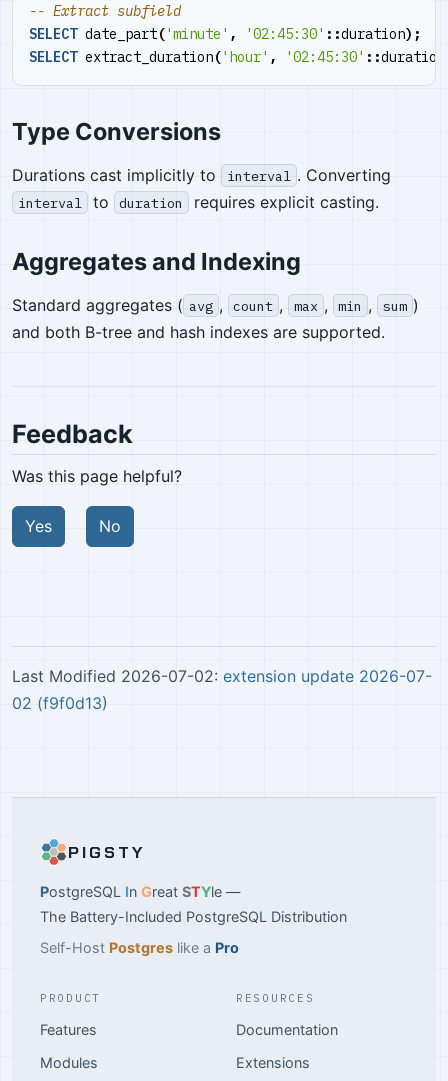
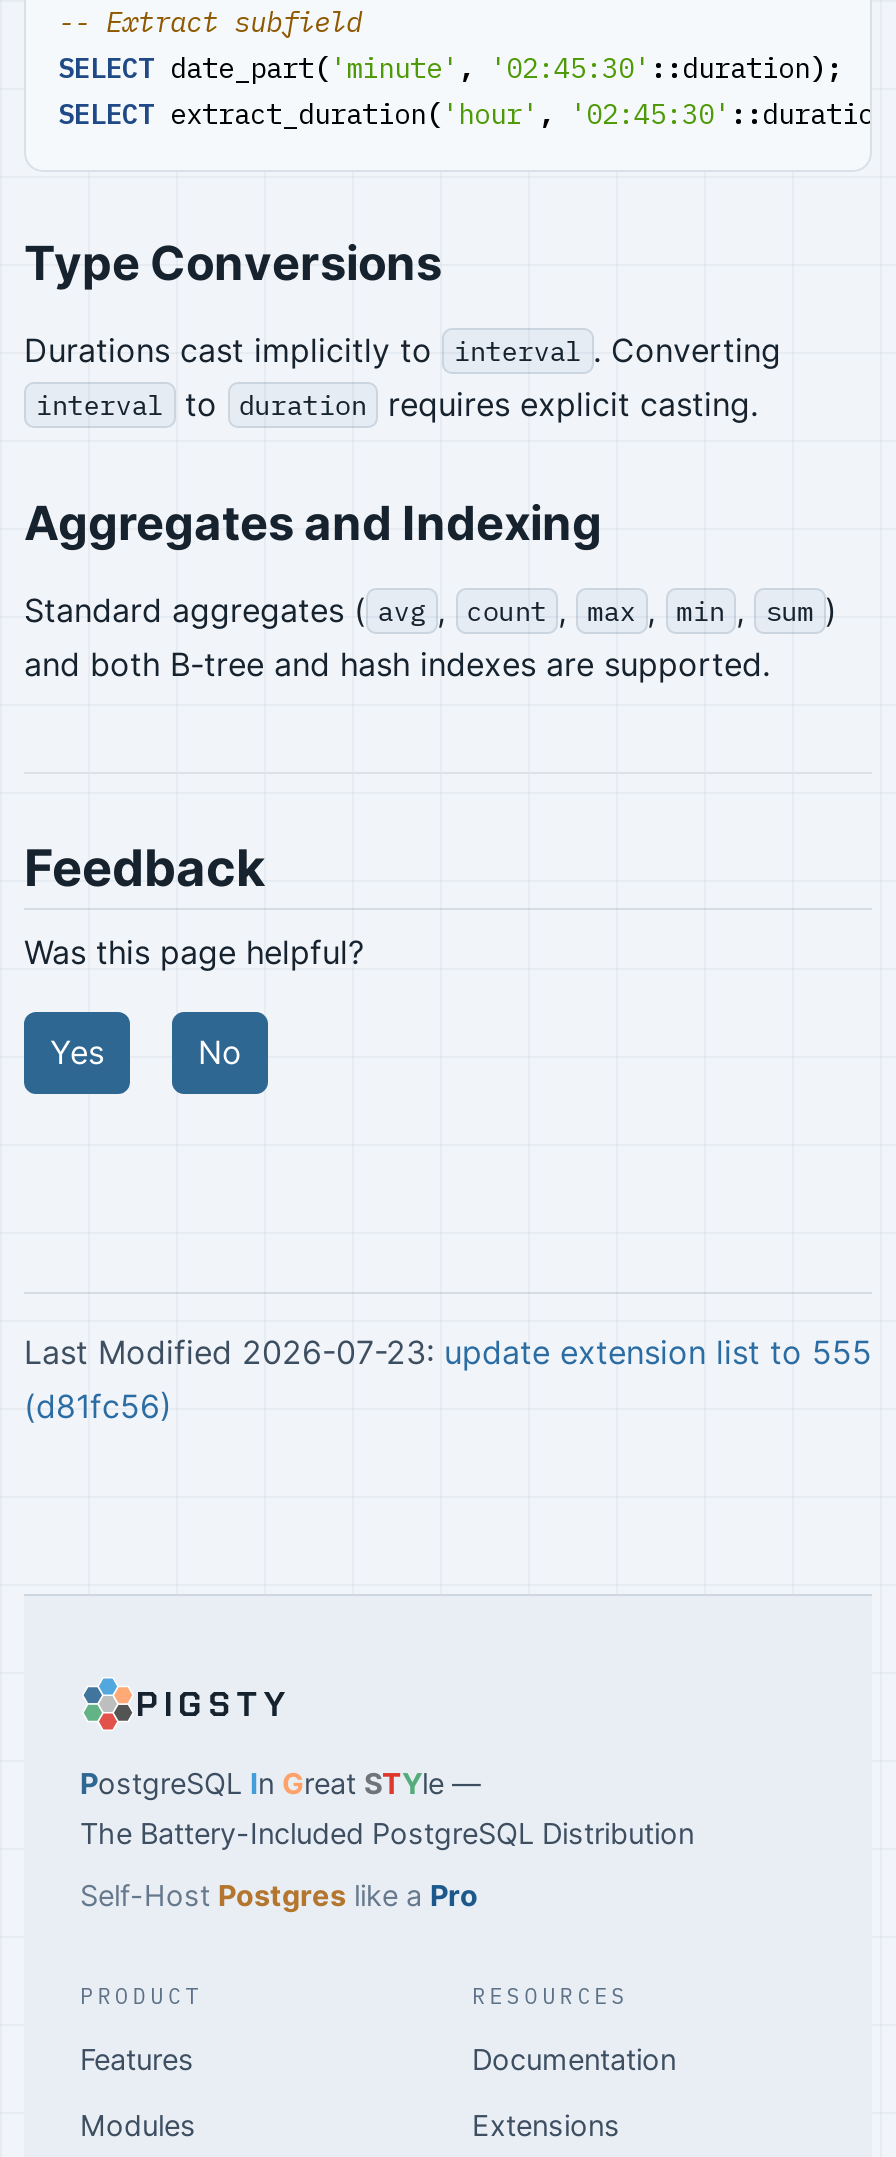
[12,666,432,713] Last Modified 2026-07-02: extension update 2026-07- | 02 (f9f0d13) -> [24,1333,872,1427] Last Modified 2026-07-23: update extension list to 555 | (d81fc56)

